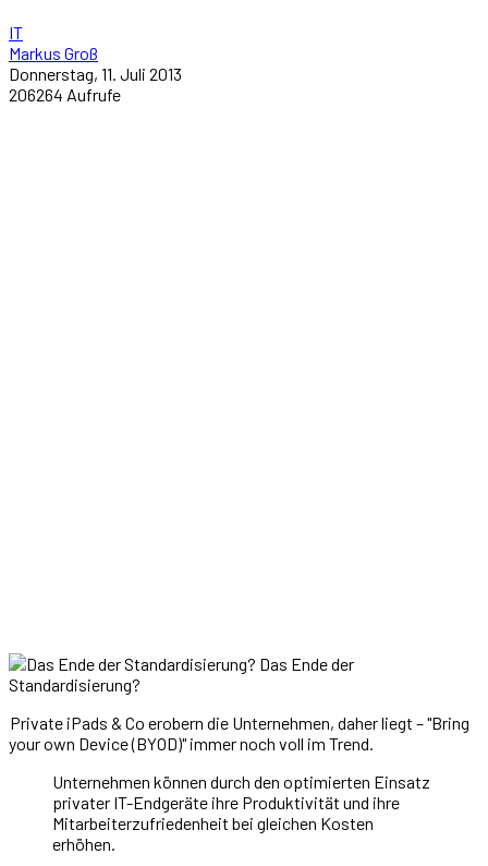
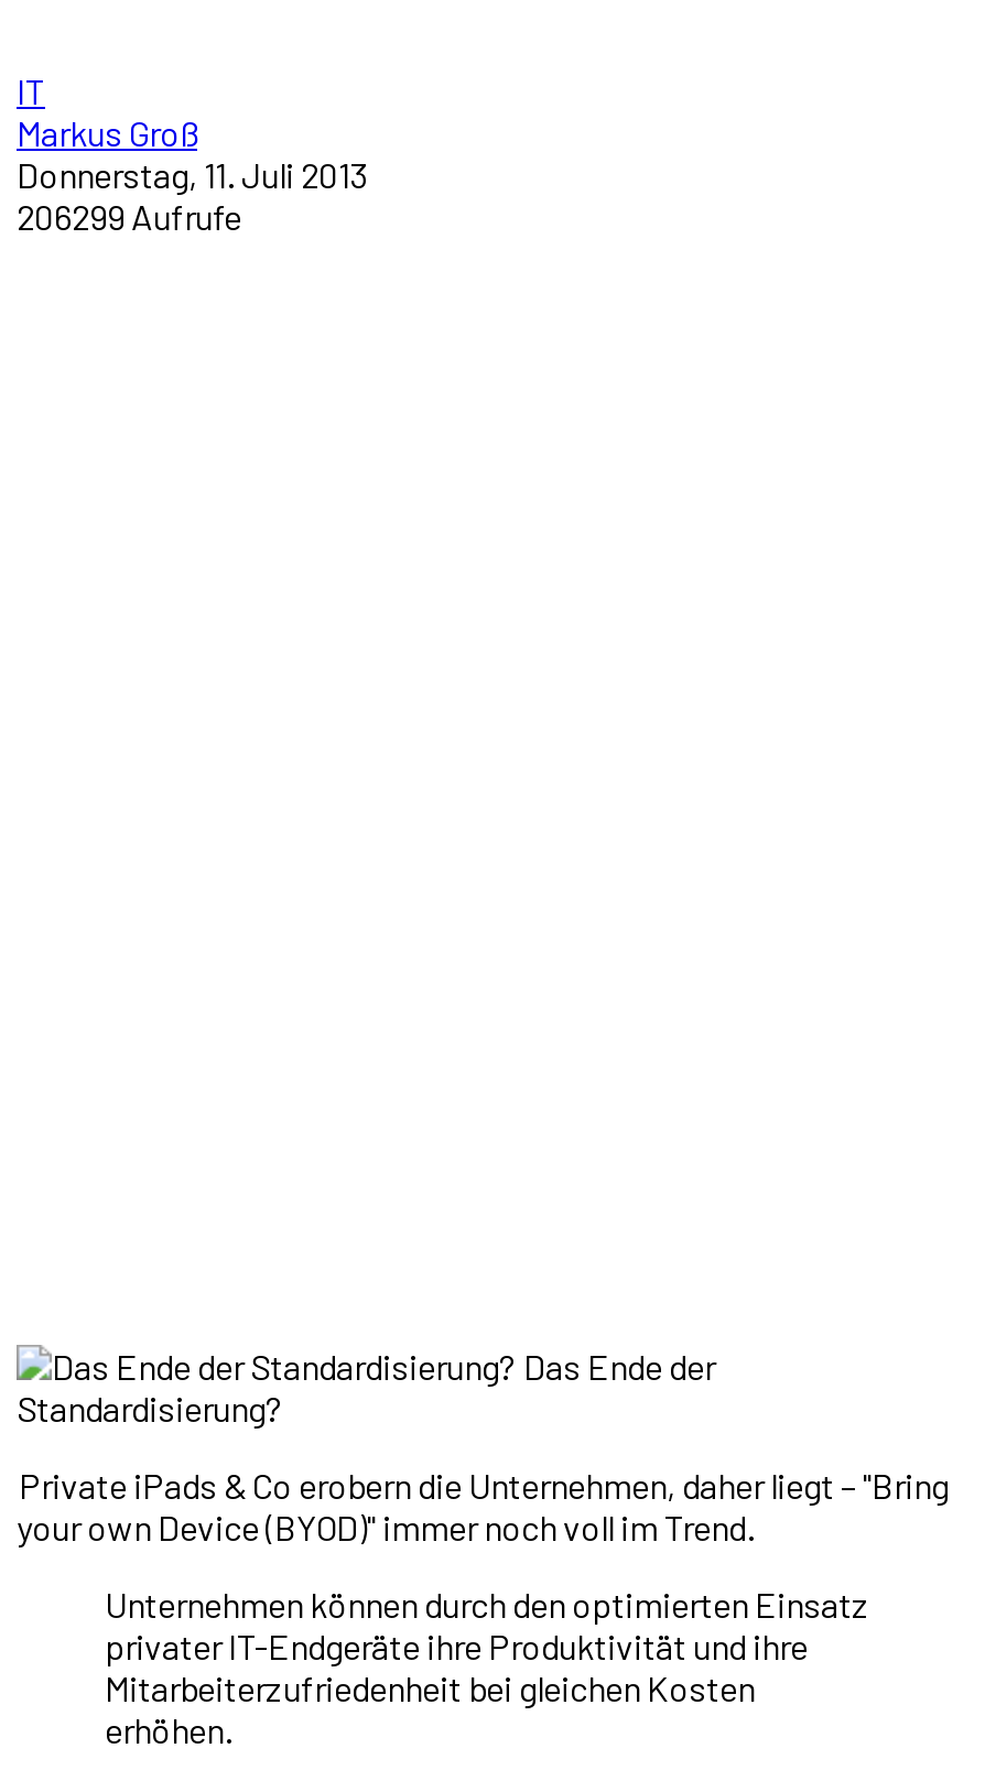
[9,84,121,104] 206264 Aufrufe -> [17,194,241,236] 206299 Aufrufe

